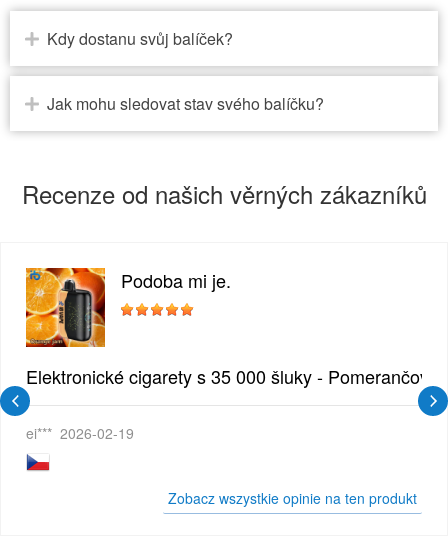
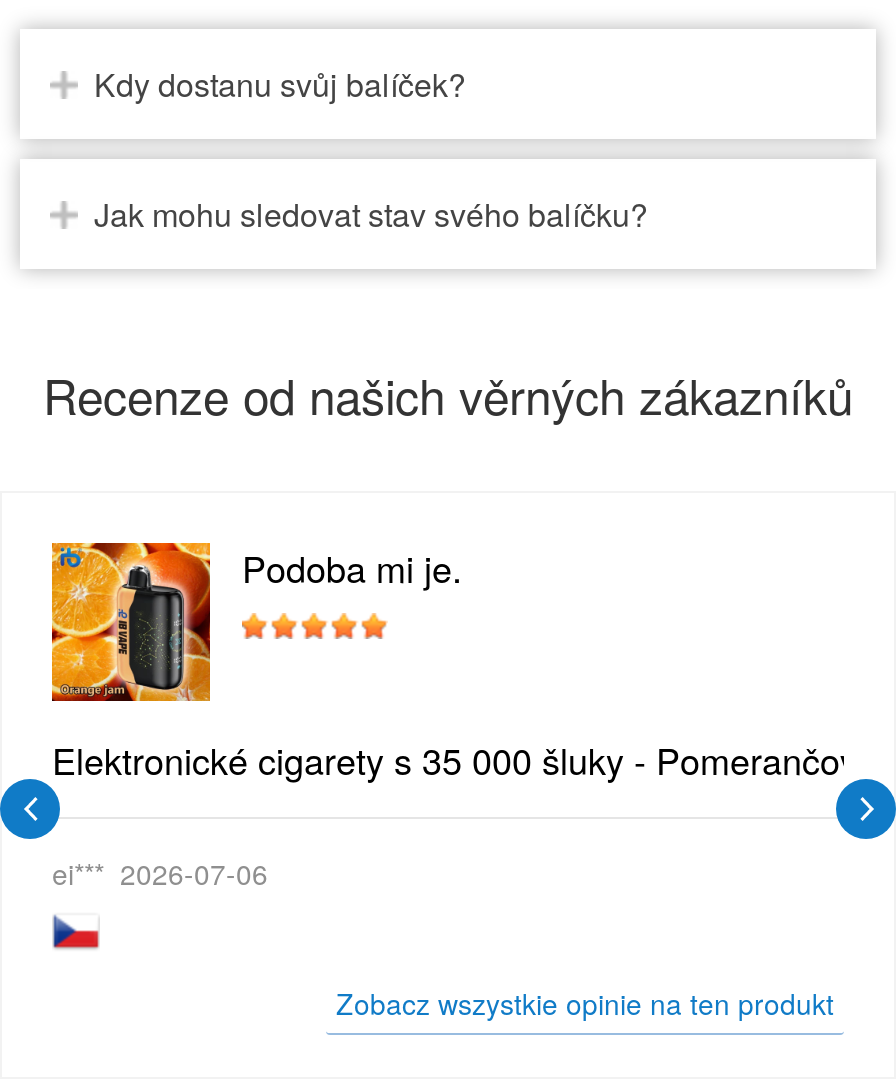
[26,423,134,443] ei*** 2026-02-19 -> [52,853,268,893] ei*** 2026-07-06

